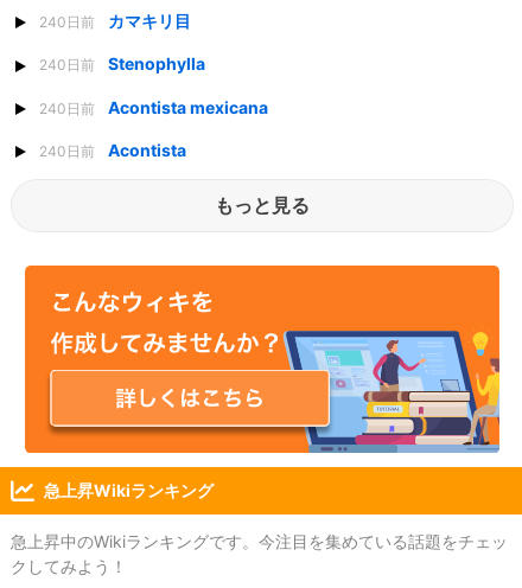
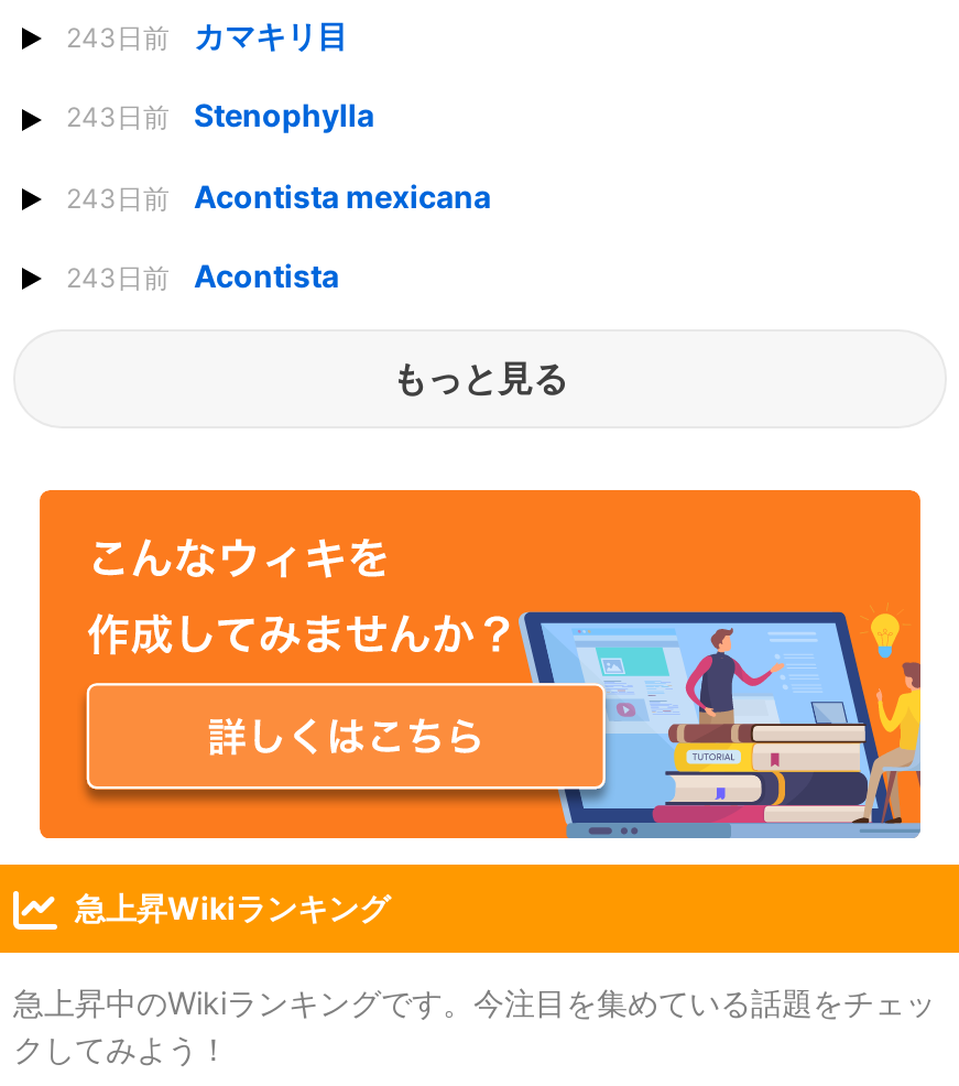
[39,11,191,31] 240日前 カマキリ目 -> [66,17,348,54] 243日前 カマキリ目
[39,54,205,74] 240日前 Stenophylla -> [66,96,374,134] 243日前 Stenophylla
[39,97,268,117] 240日前 Acontista mexicana -> [66,176,491,214] 243日前 Acontista mexicana
[39,140,186,160] 240日前 Acontista -> [66,256,339,293] 243日前 Acontista

